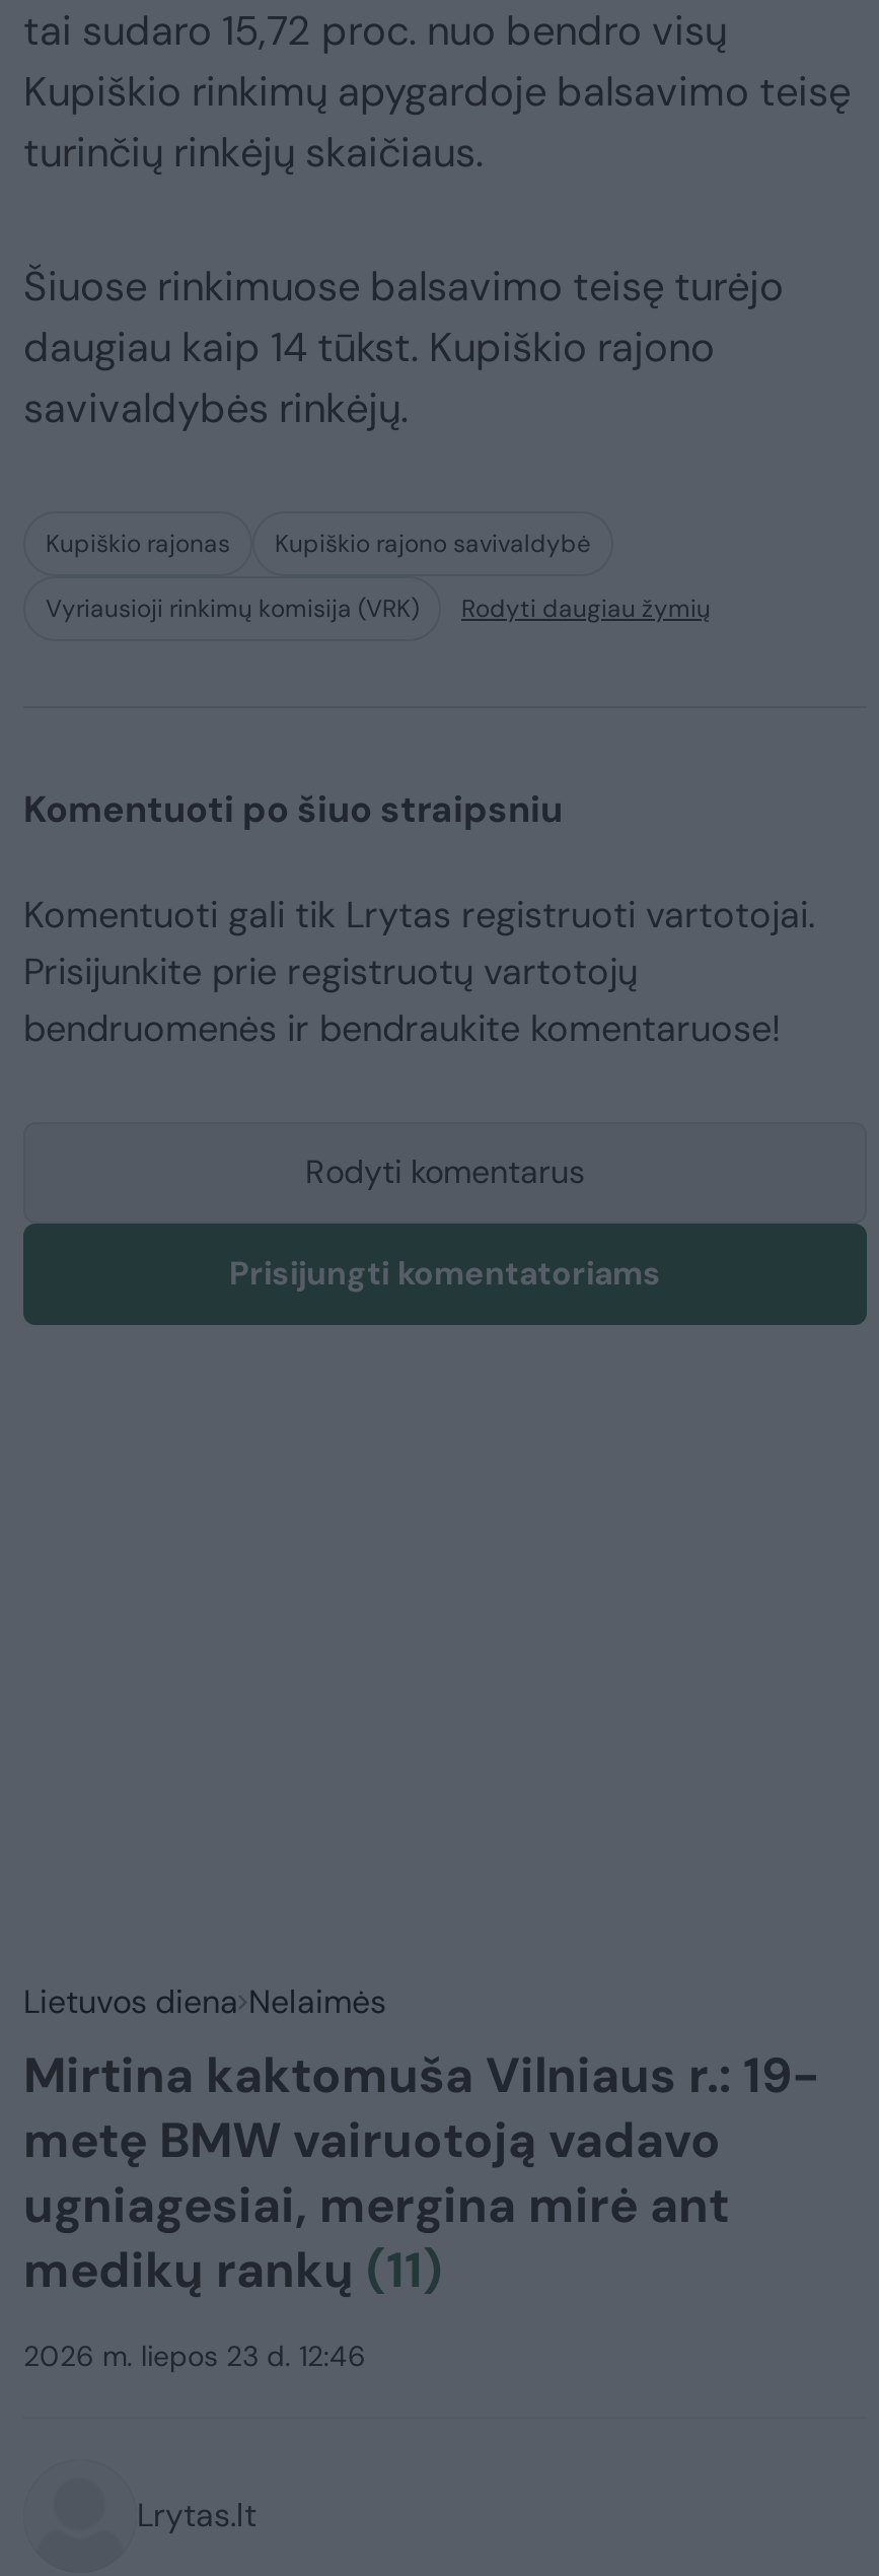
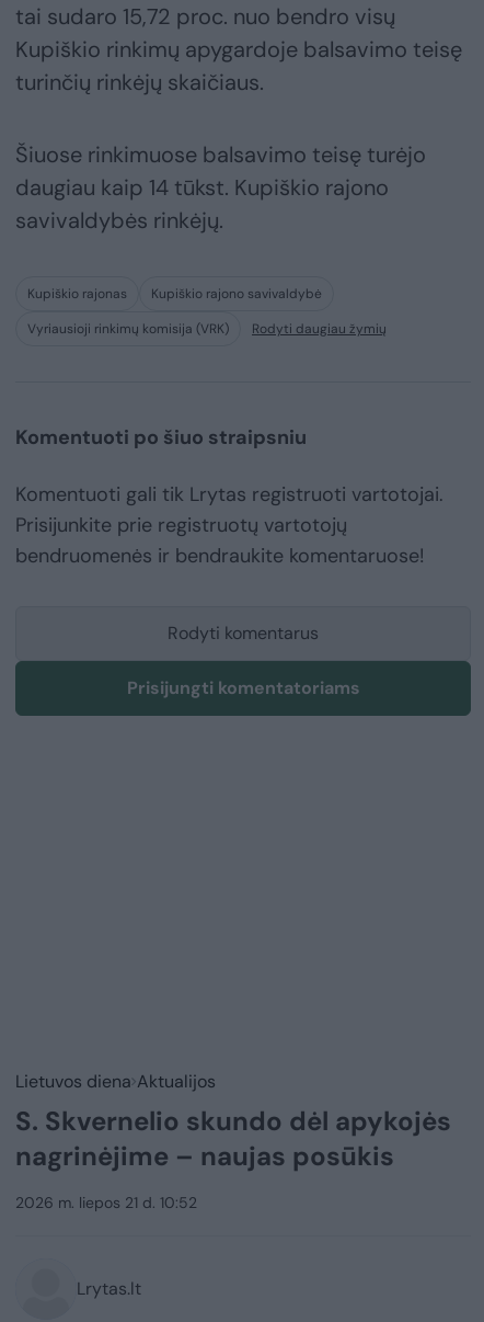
[23,1981,820,2301] Lietuvos diena Nelaimės | Mirtina kaktomuša Vilniaus r.: 19- | metę BMW vairuotoją vadavo | ugniagesiai, mergina mirė ant | medikų rankų (11) -> [15,1070,451,1173] Lietuvos diena Aktualijos | S. Skvernelio skundo dėl apykojės | nagrinėjime – naujas posūkis
[23,2338,366,2374] 2026 m. liepos 23 d. 12:46 -> [15,1193,197,1212] 2026 m. liepos 21 d. 10:52

